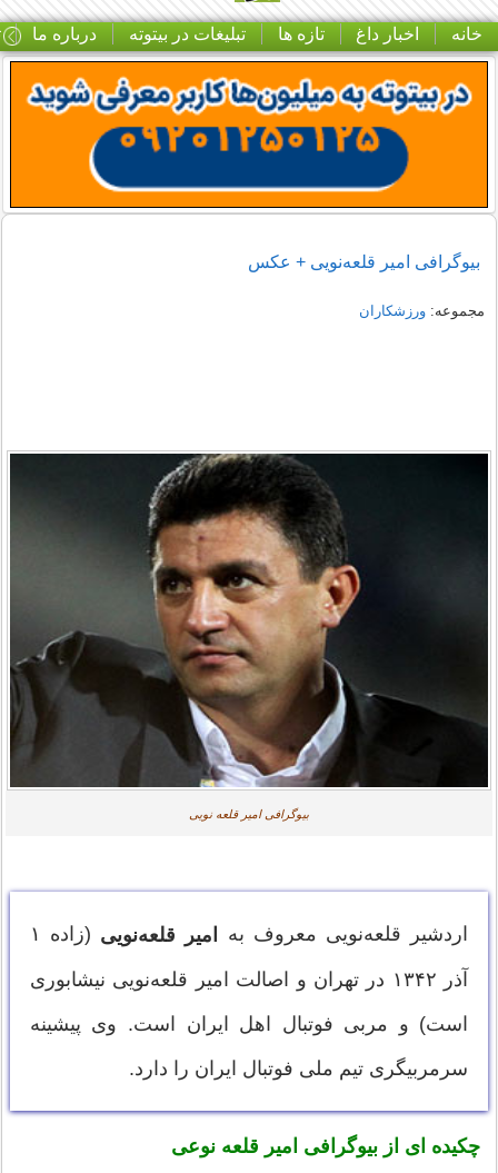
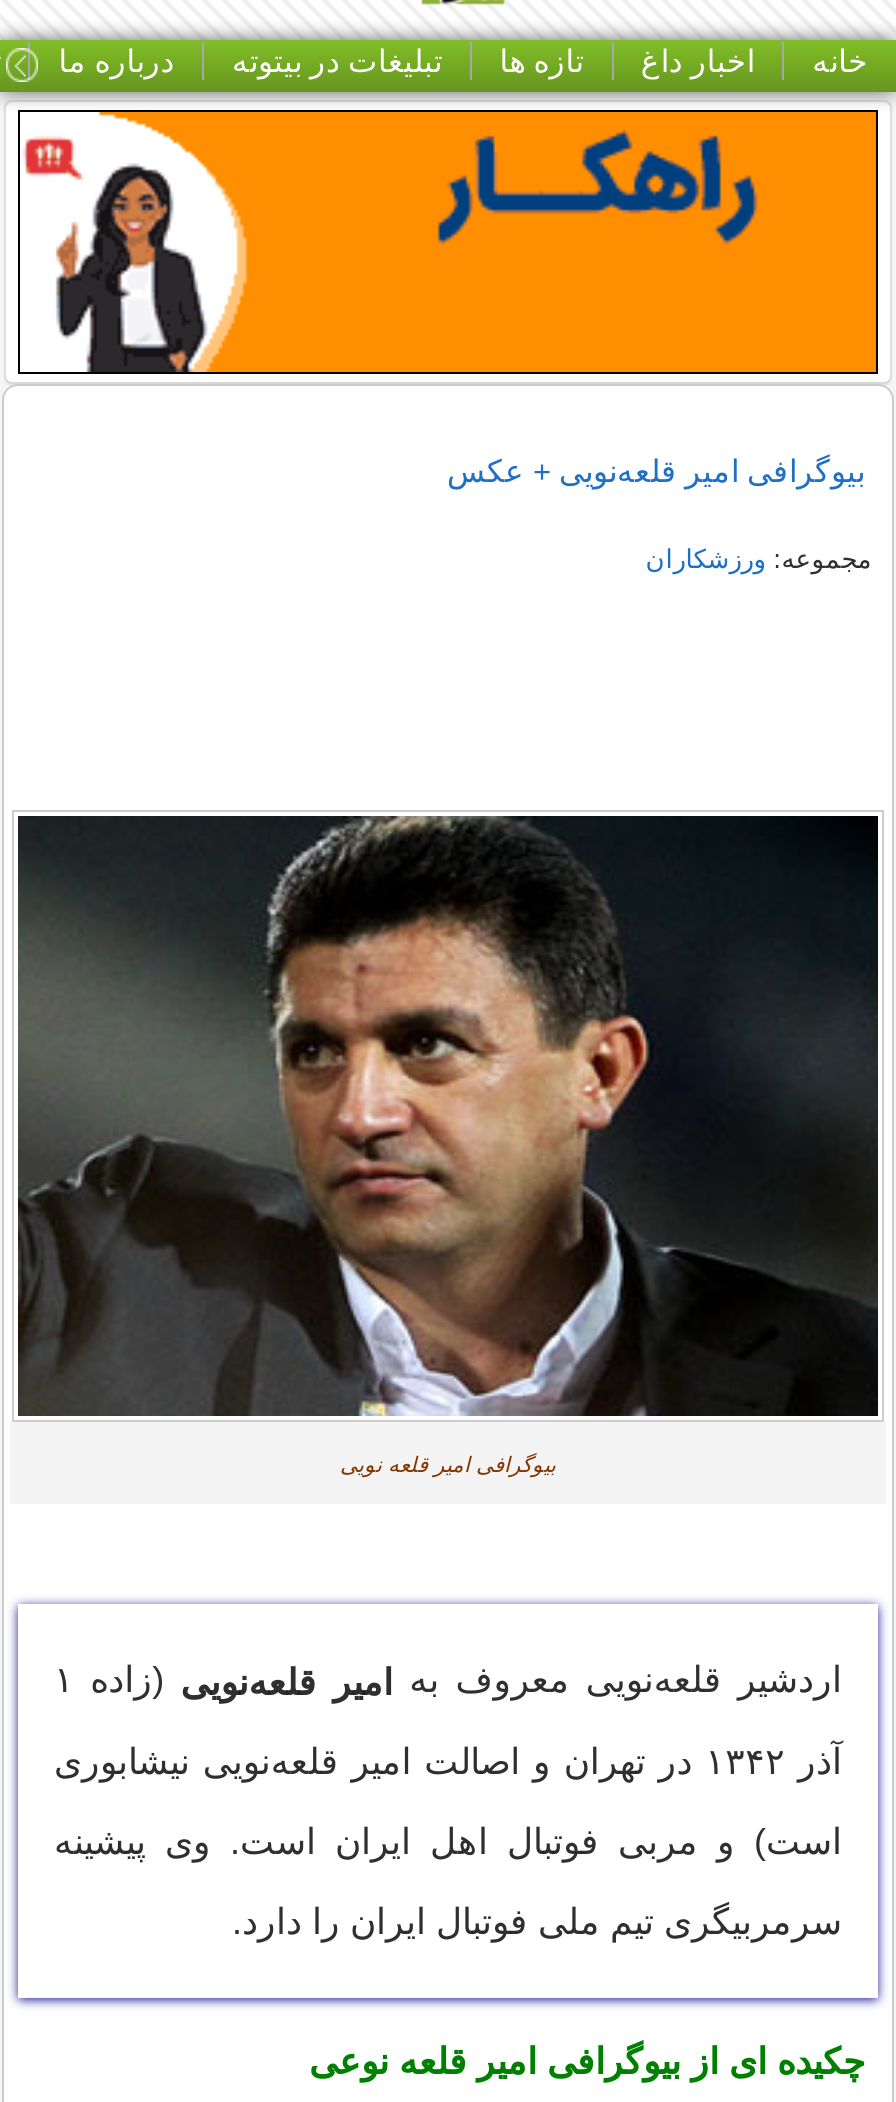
[10,61,474,208] [image] -> [18,110,850,374] [image]

